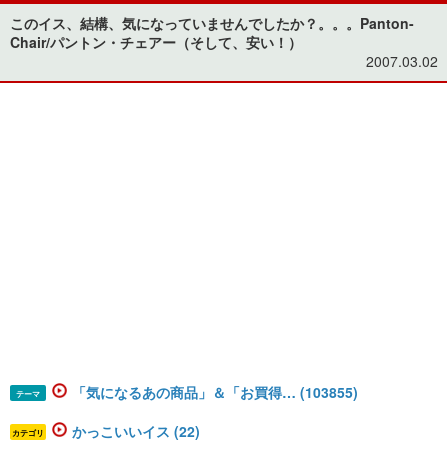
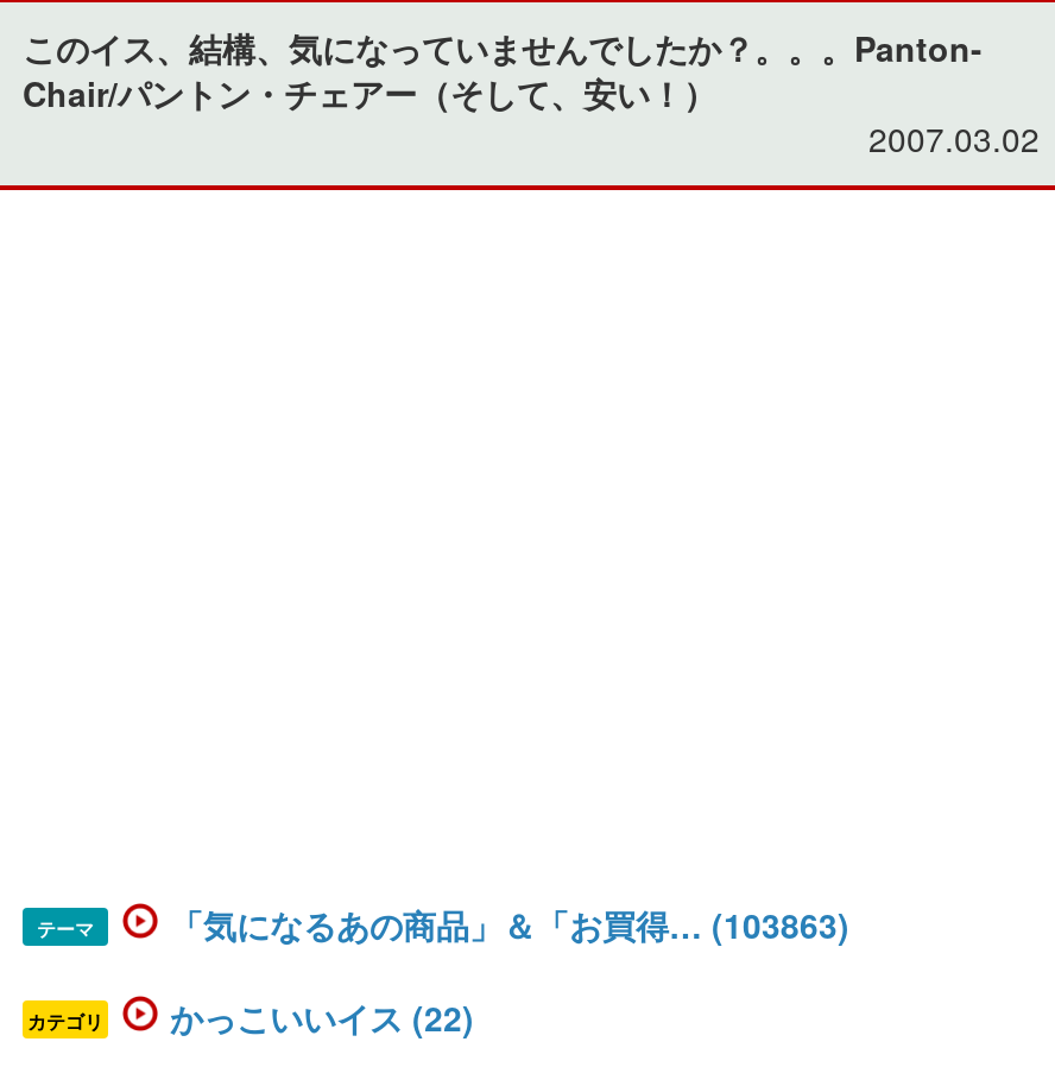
[72,382,358,402] 「気になるあの商品」＆「お買得… (103855) -> [170,900,849,948] 「気になるあの商品」＆「お買得… (103863)

